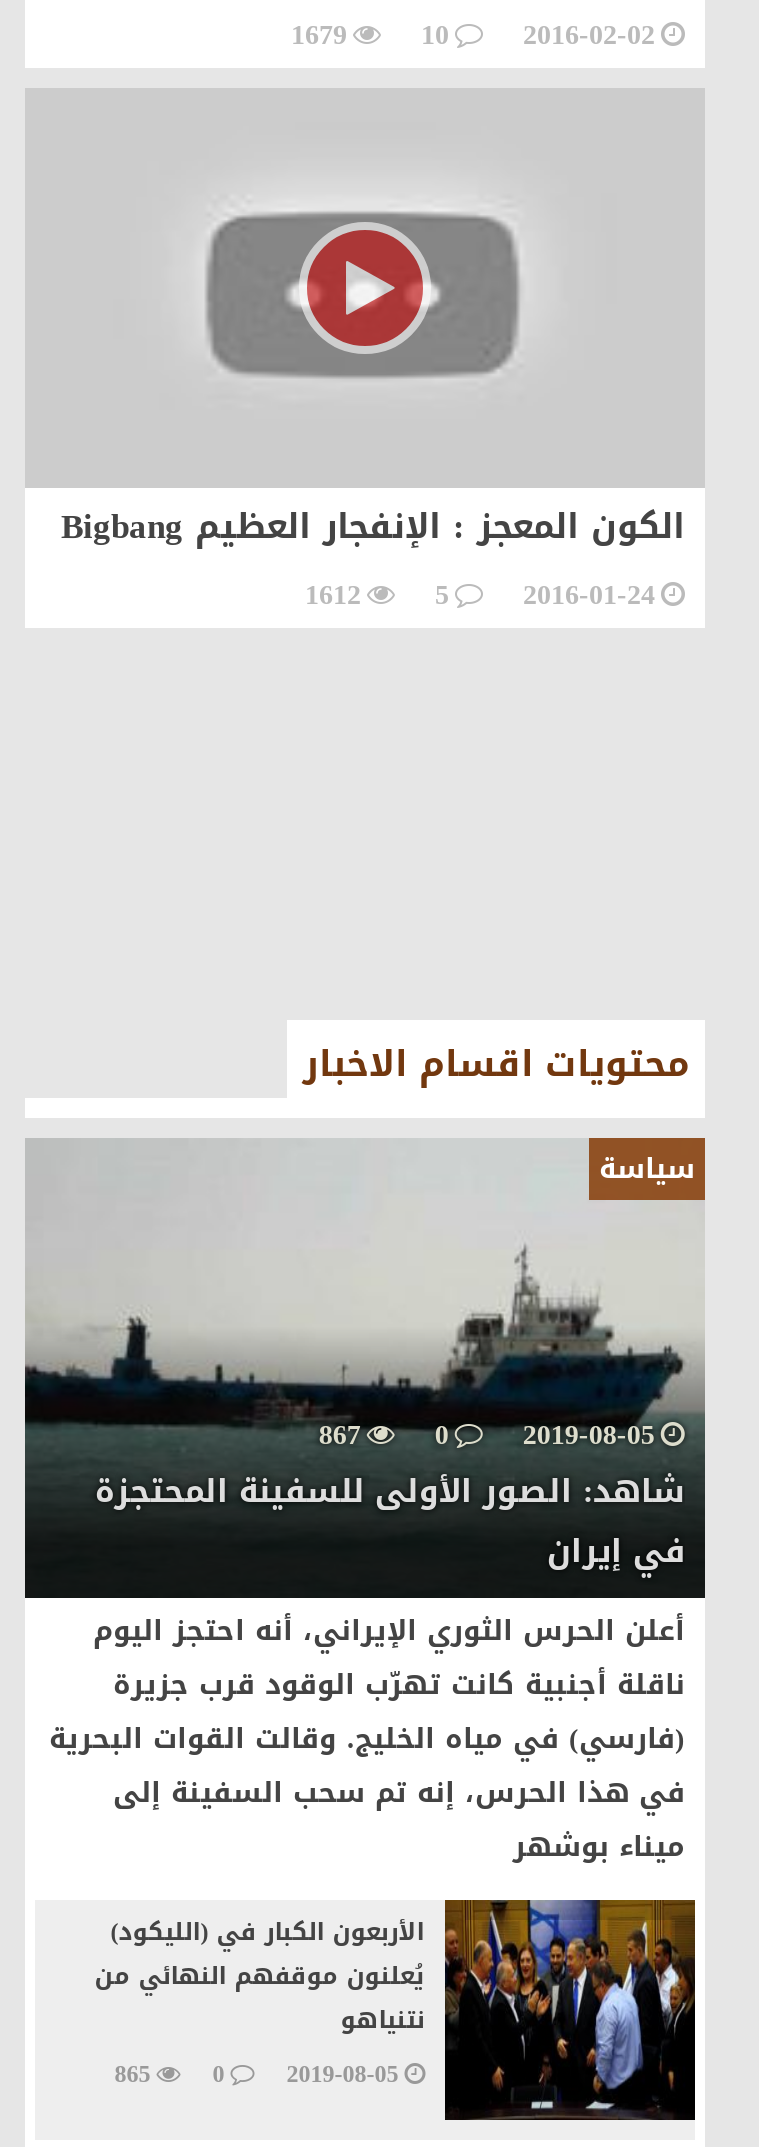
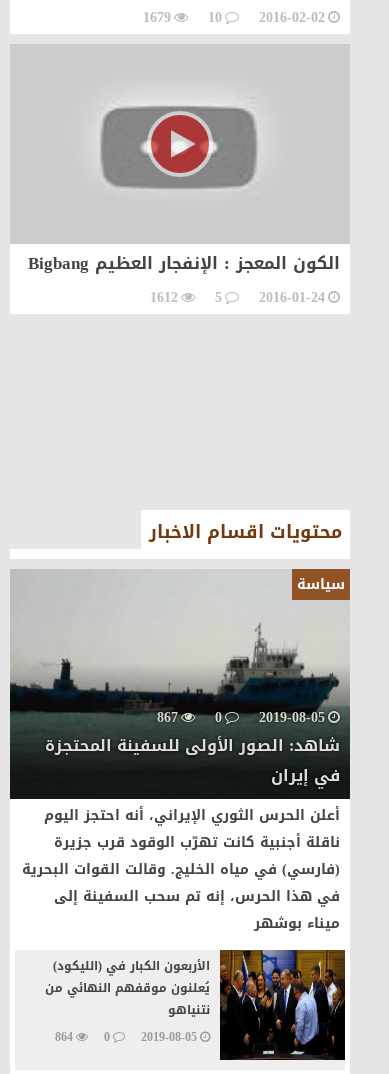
[114,2052,398,2096] 865 0 2019-08-05 -> [55,1026,197,1048] 864 0 2019-08-05

